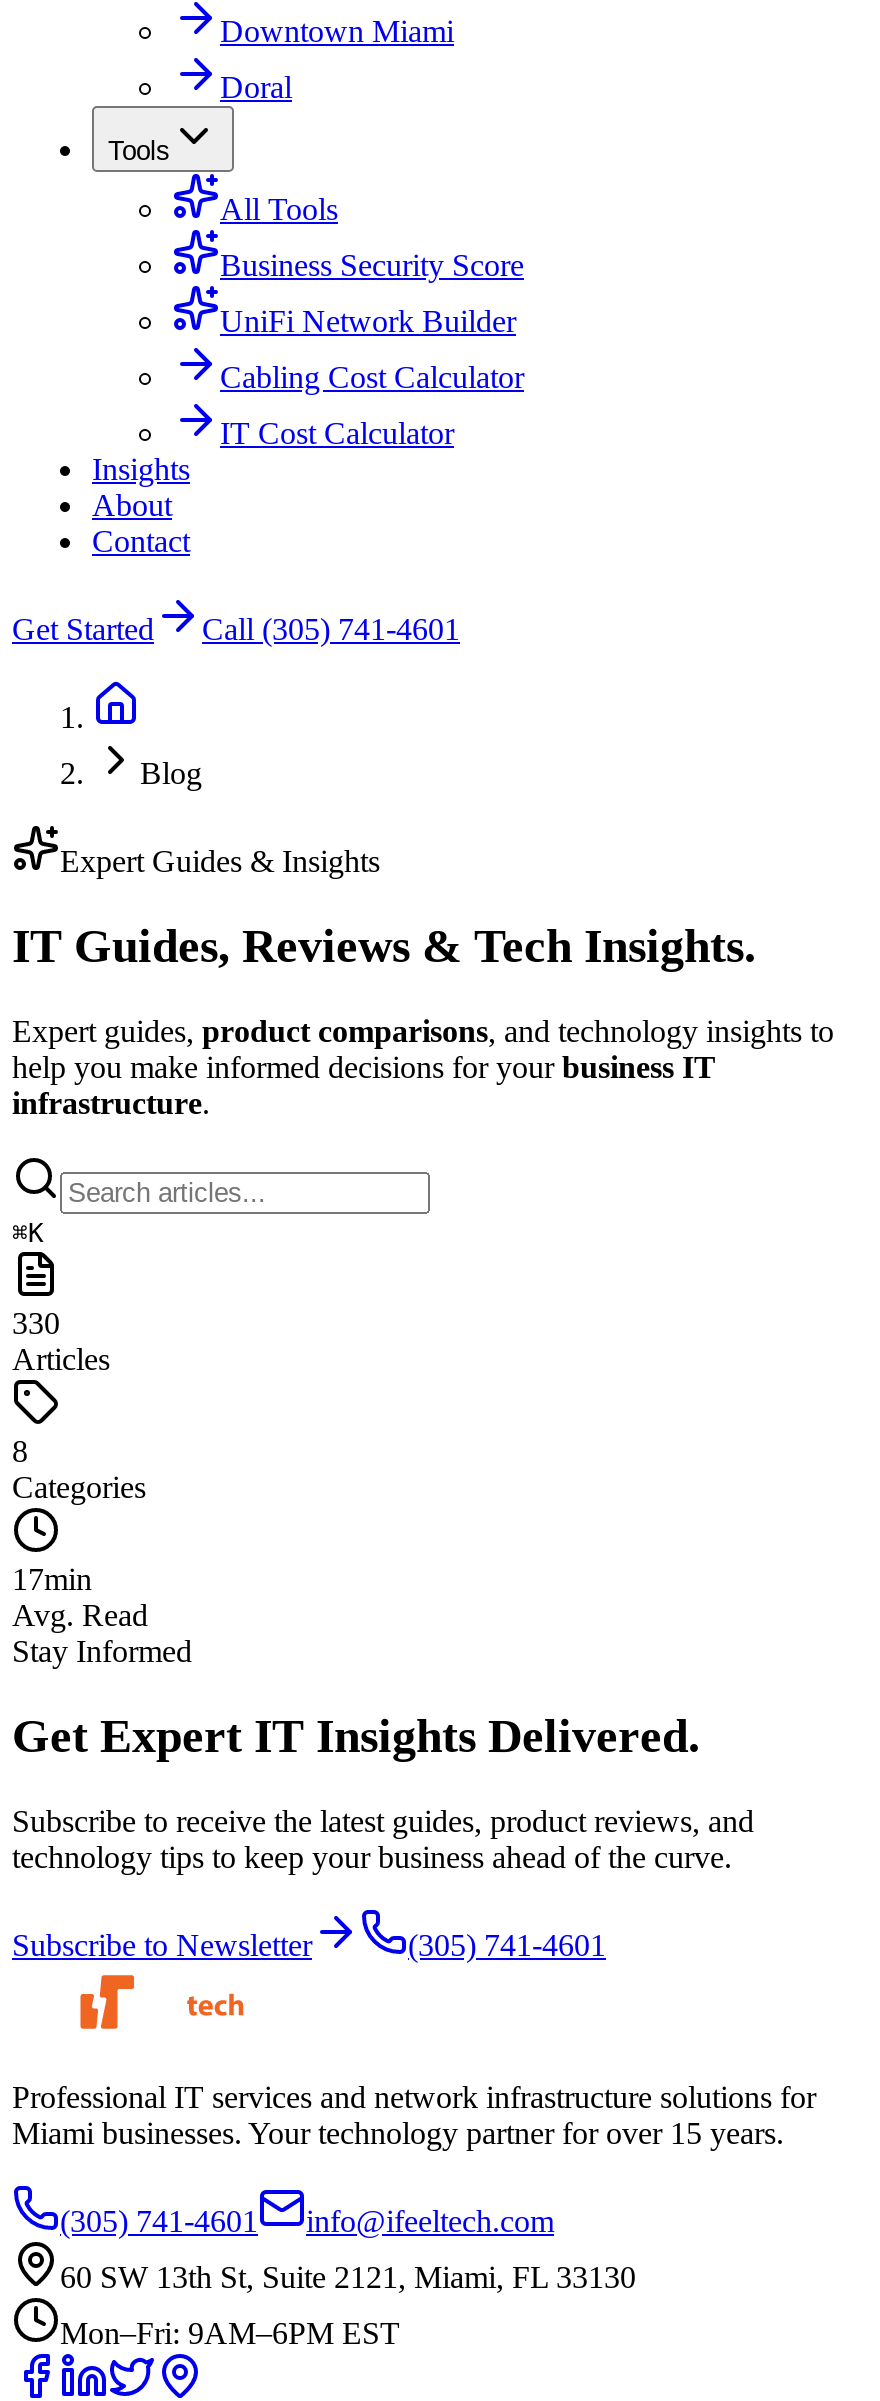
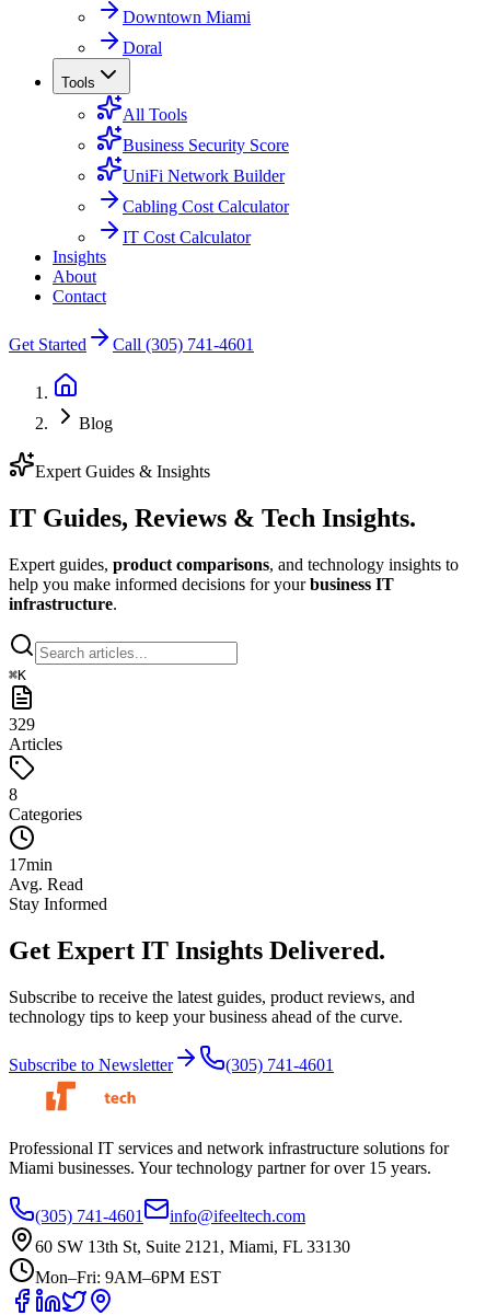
[12,1306,60,1340] 330 -> [9,715,35,733] 329

